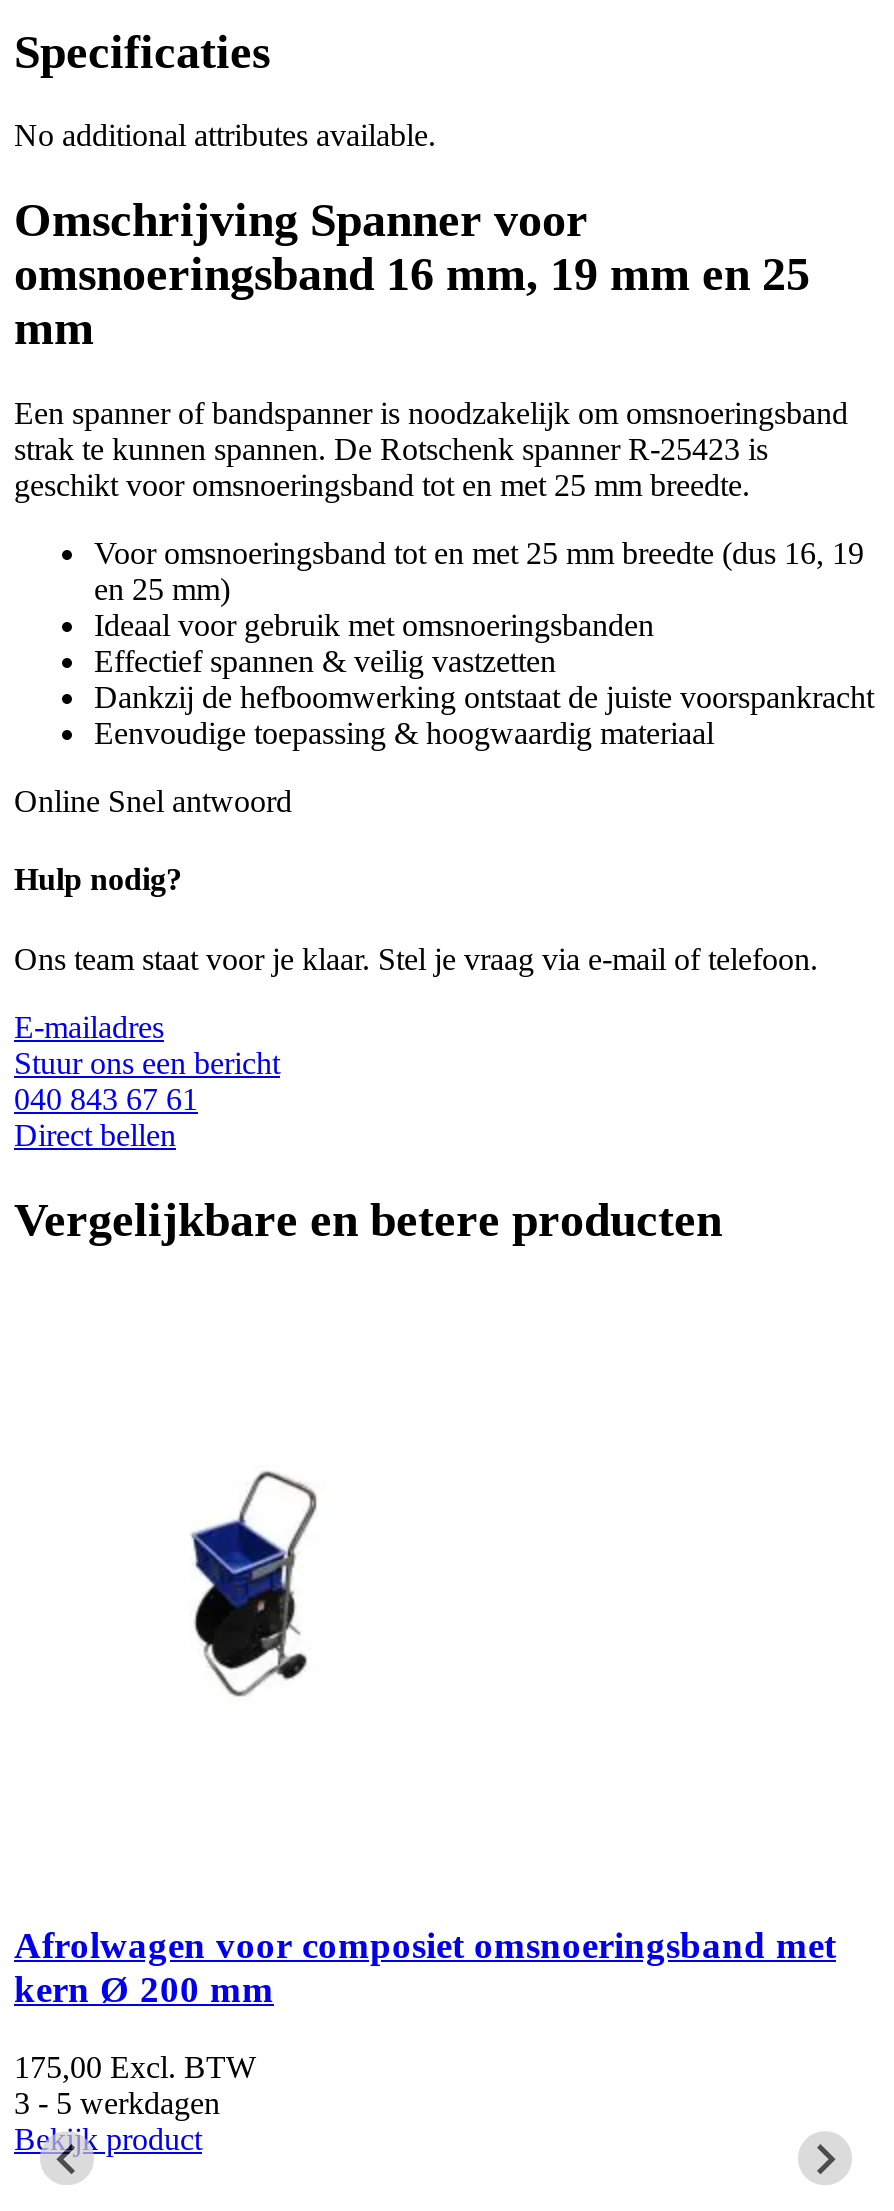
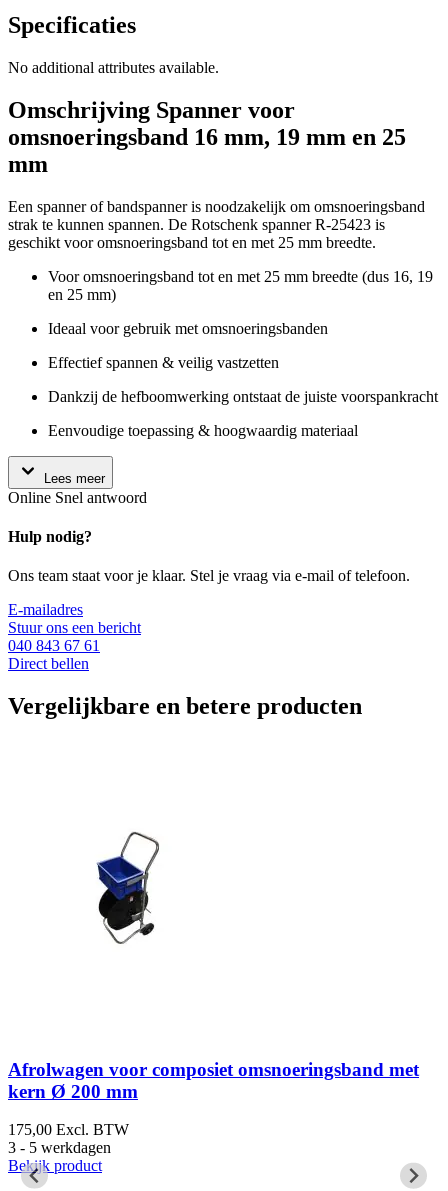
none -> [44,470,105,485] Lees meer

